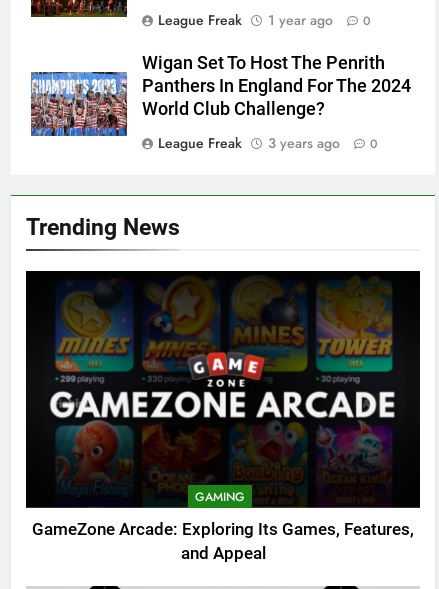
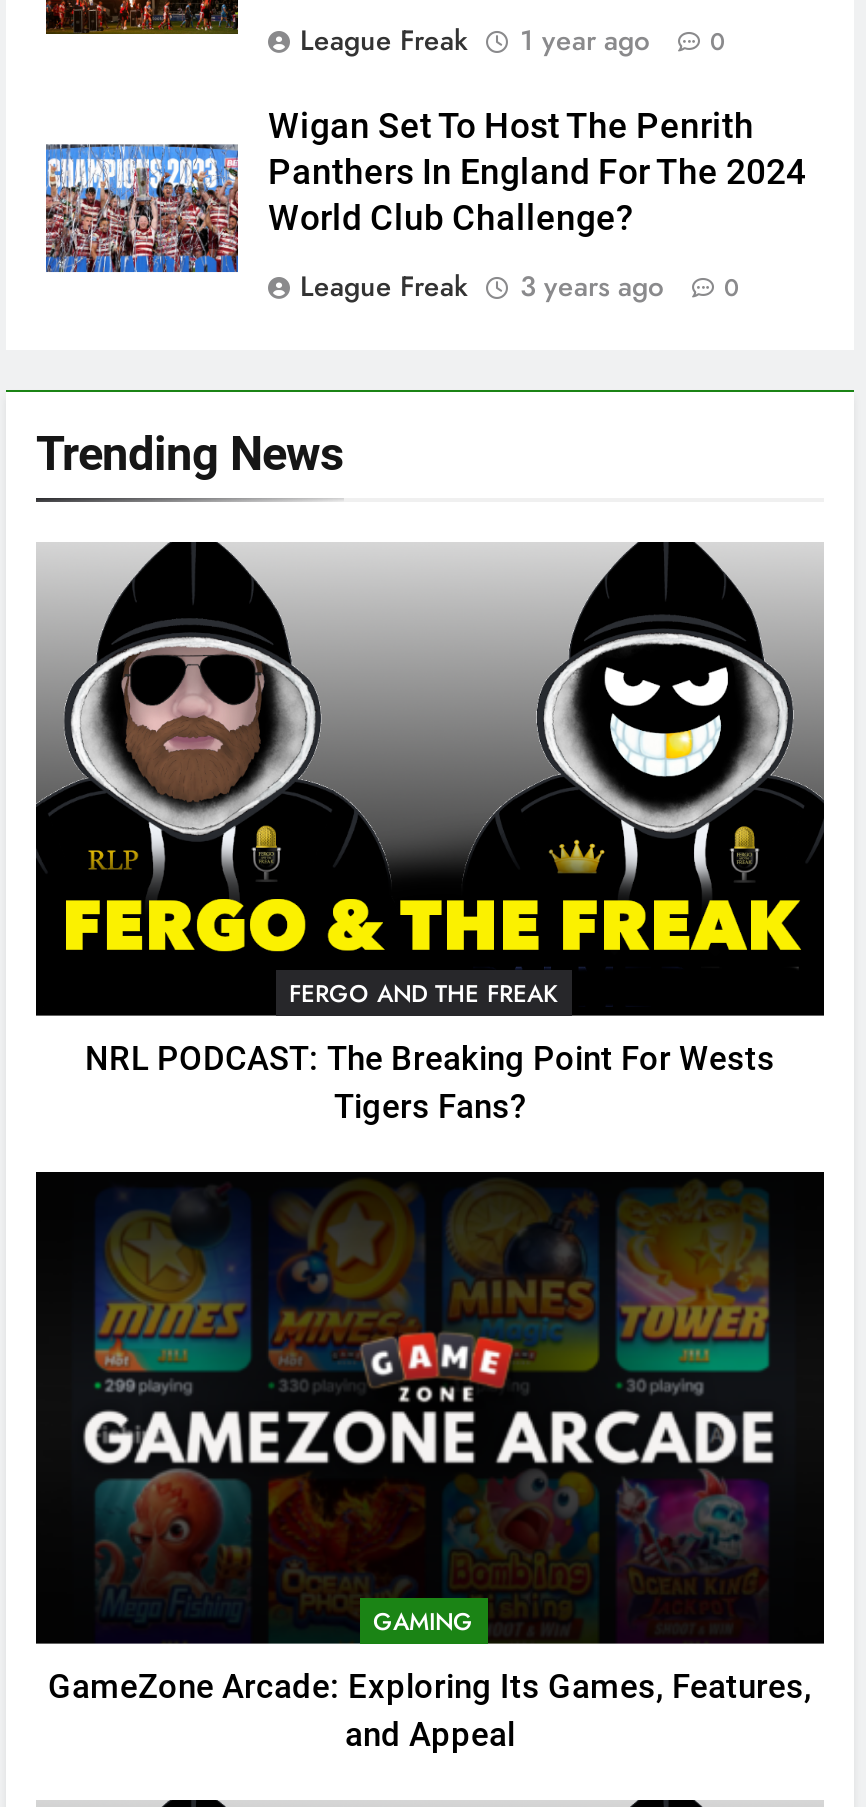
none -> [36,542,824,1125] [image] | FERGO AND THE FREAK | NRL PODCAST: The Breaking Point For Wests | Tigers Fans?

